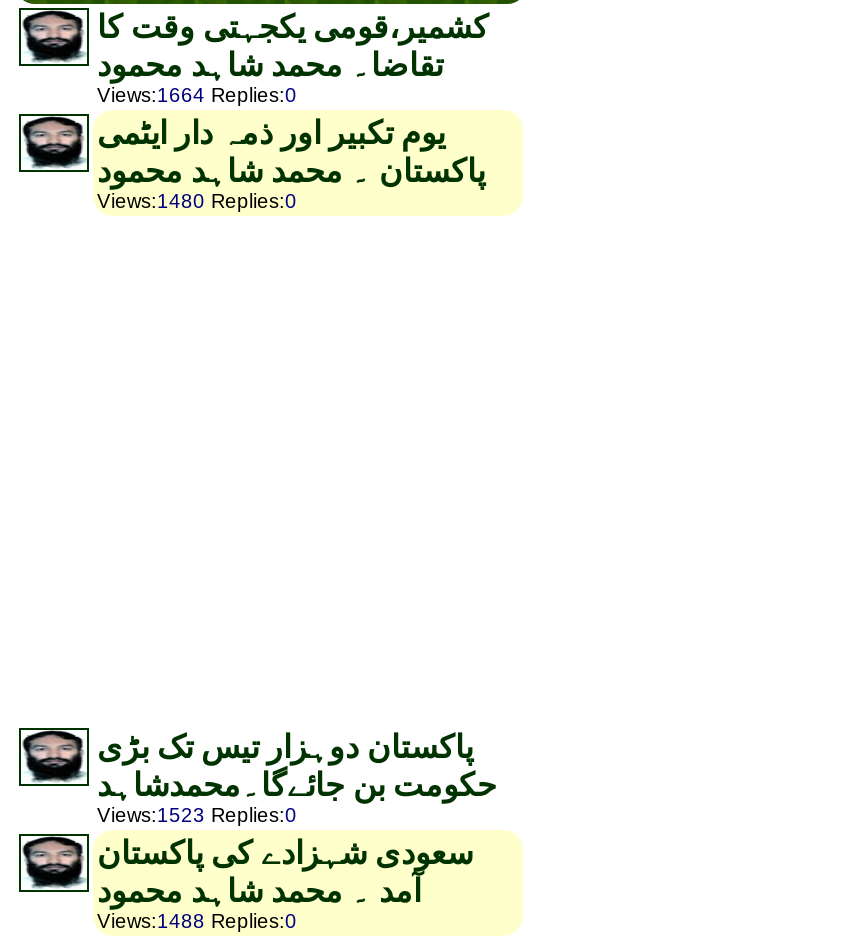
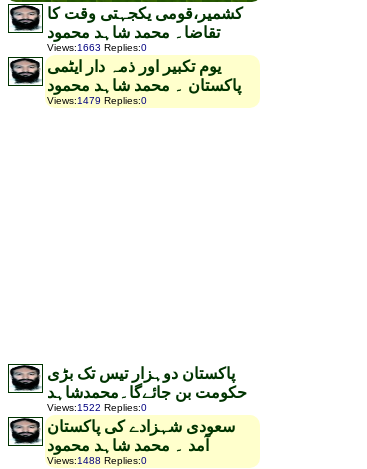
[97,84,297,106] Views:1664 Replies:0 -> [47,42,147,53] Views:1663 Replies:0
[97,190,297,212] Views:1480 Replies:0 -> [47,95,147,106] Views:1479 Replies:0
[97,804,297,826] Views:1523 Replies:0 -> [47,402,147,413] Views:1522 Replies:0

